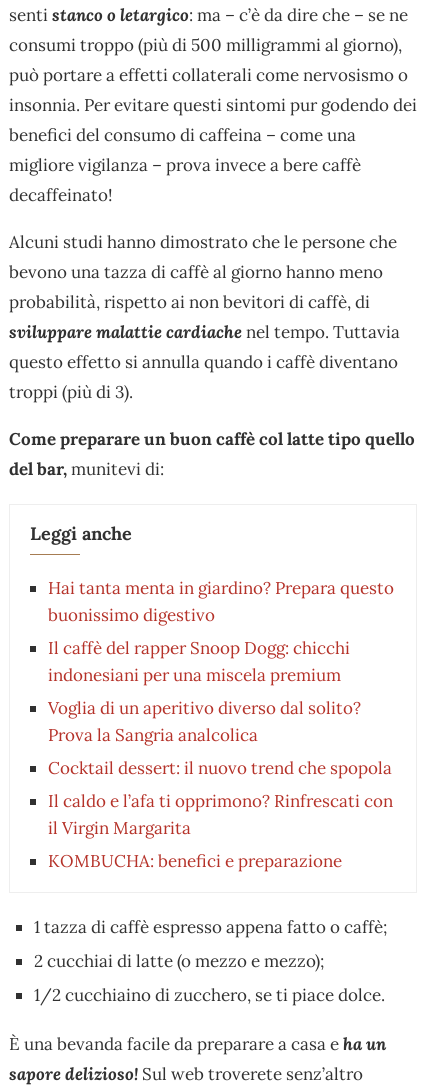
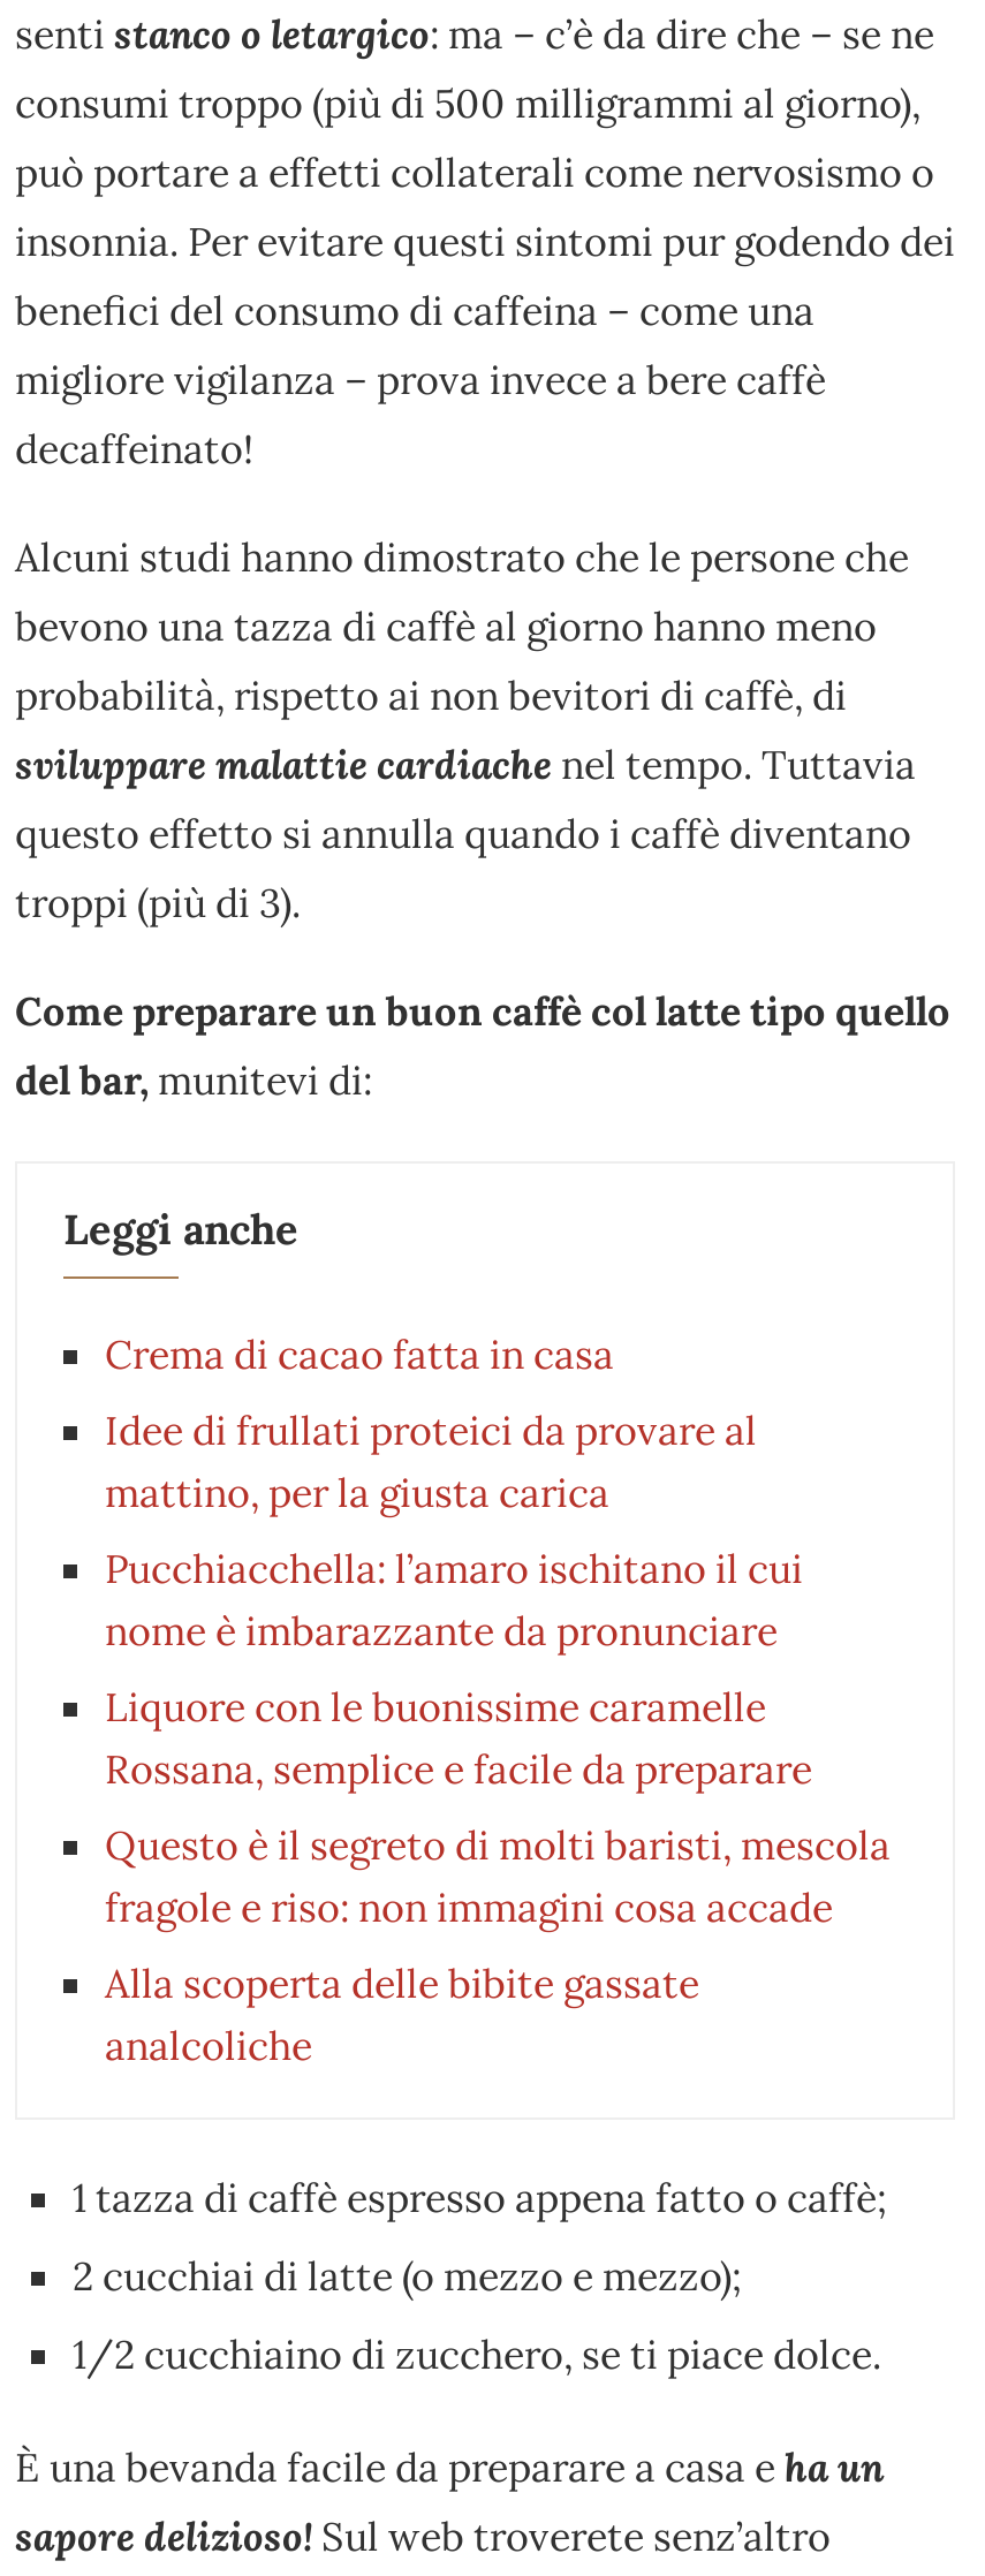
[48,577,394,626] Hai tanta menta in giardino? Prepara questo | buonissimo digestivo -> [105,1329,614,1380] Crema di cacao fatta in casa
[48,637,350,686] Il caffè del rapper Snoop Dogg: chicchi | indonesiani per una miscela premium -> [105,1405,757,1518] Idee di frullati proteici da provare al | mattino, per la giusta carica
[48,697,361,746] Voglia di un aperitivo diverso dal solito? | Prova la Sangria analcolica -> [105,1544,803,1656] Pucchiacchella: l’amaro ischitano il cui | nome è imbarazzante da pronunciare
[48,757,392,779] Cocktail dessert: il nuovo trend che spopola -> [105,1682,812,1795] Liquore con le buonissime caramelle | Rossana, semplice e facile da preparare
[48,790,393,839] Il caldo e l’afa ti opprimono? Rinfrescati con | il Virgin Margarita -> [105,1820,891,1933] Questo è il segreto di molti baristi, mescola | fragole e riso: non immagini cosa accade
[48,850,342,872] KOMBUCHA: benefici e preparazione -> [105,1958,699,2071] Alla scoperta delle bibite gassate | analcoliche

